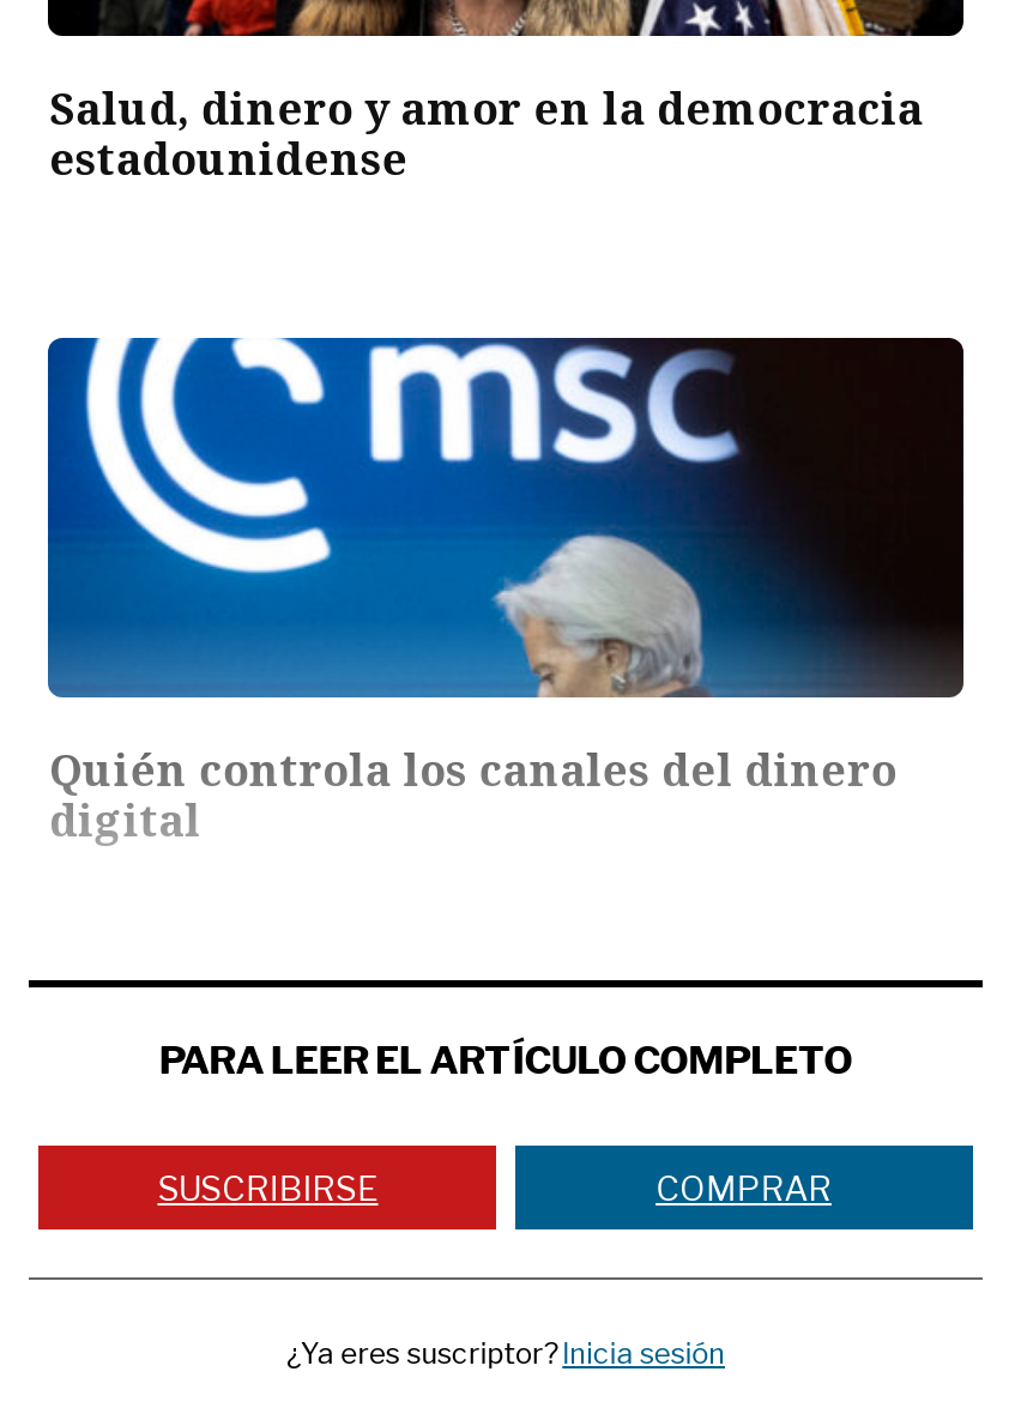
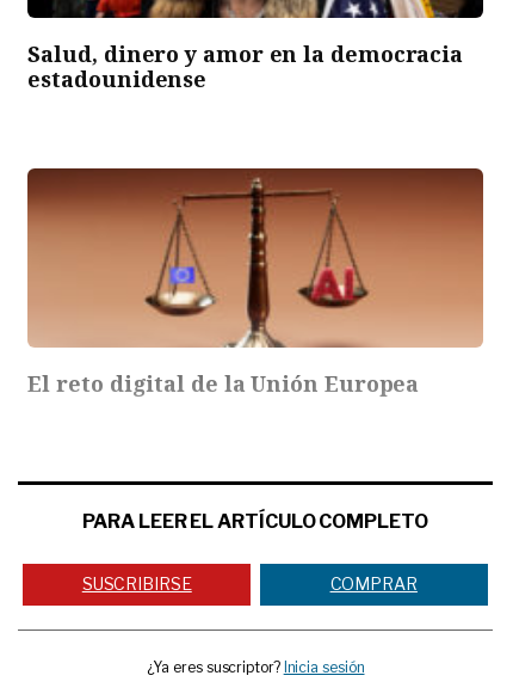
[46,336,966,849] [image] | Quién controla los canales del dinero | digital -> [26,167,484,398] [image] | El reto digital de la Unión Europea

